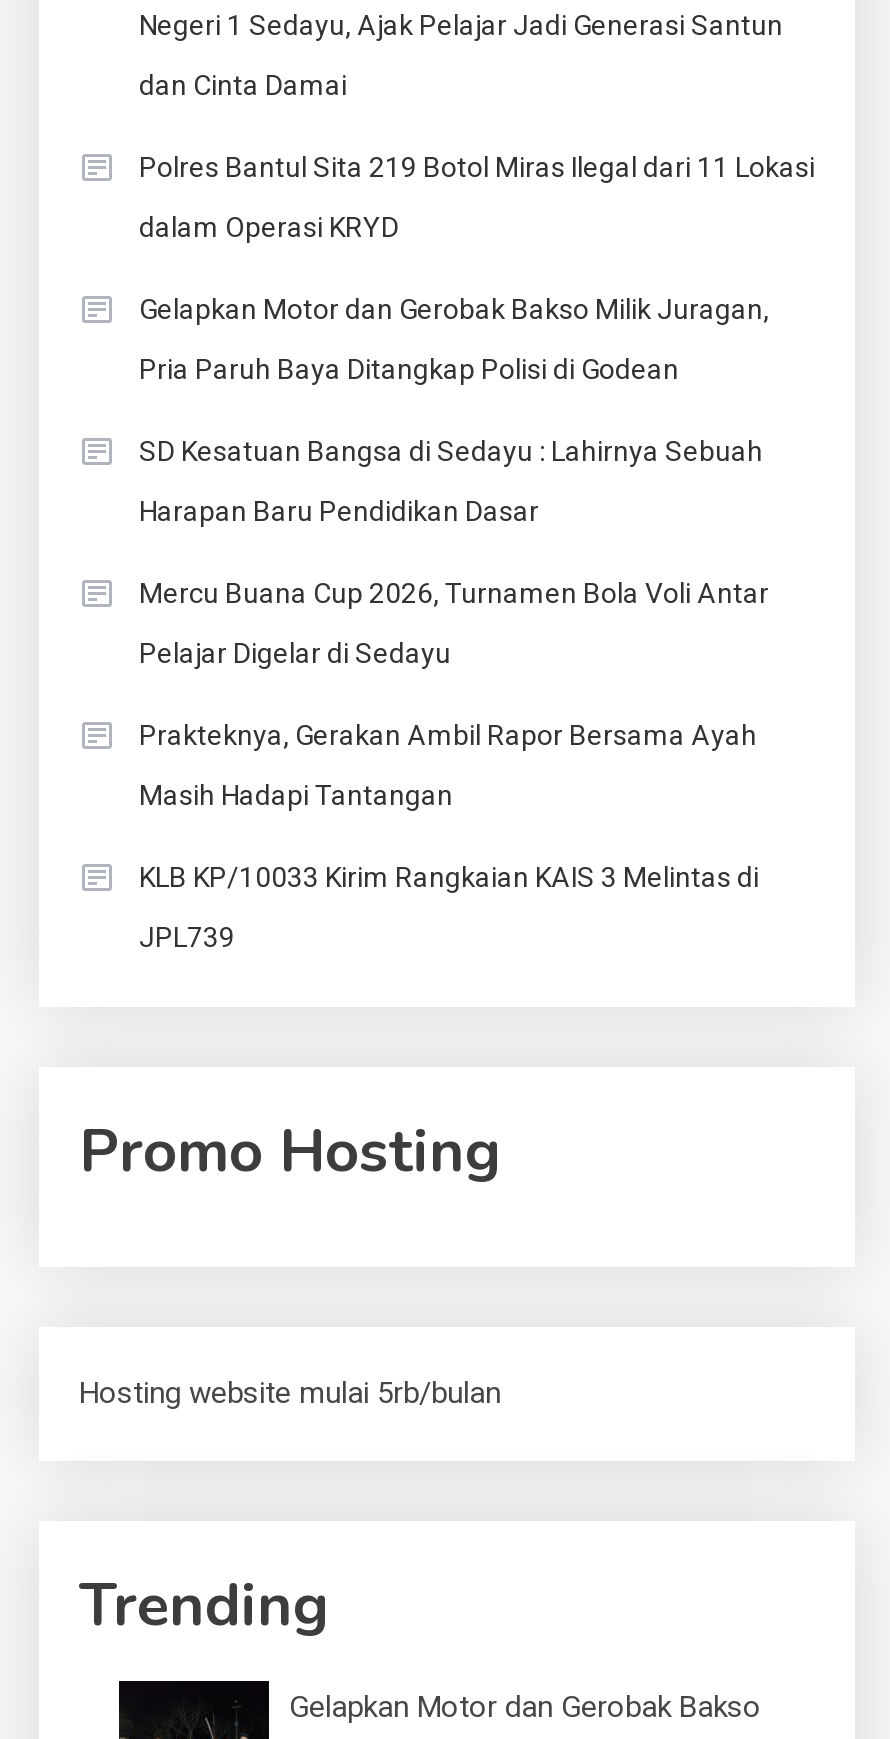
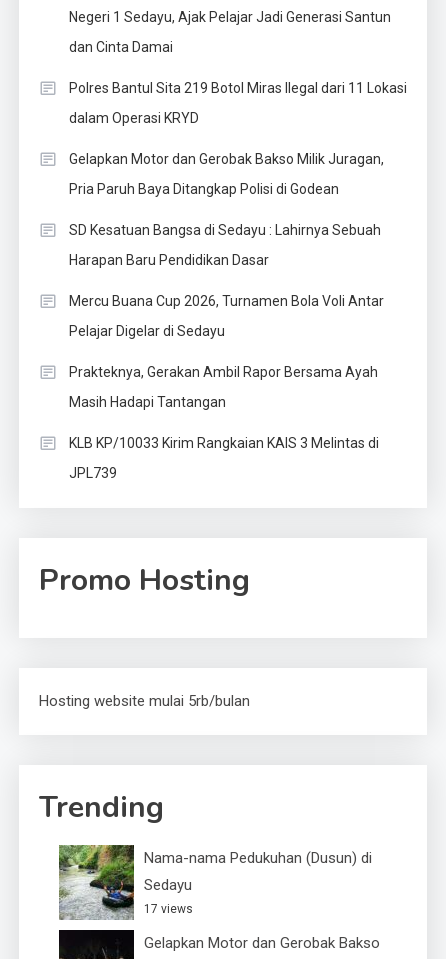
none -> [58,844,372,921] [image] | Nama-nama Pedukuhan (Dusun) di | Sedayu | 17 views

